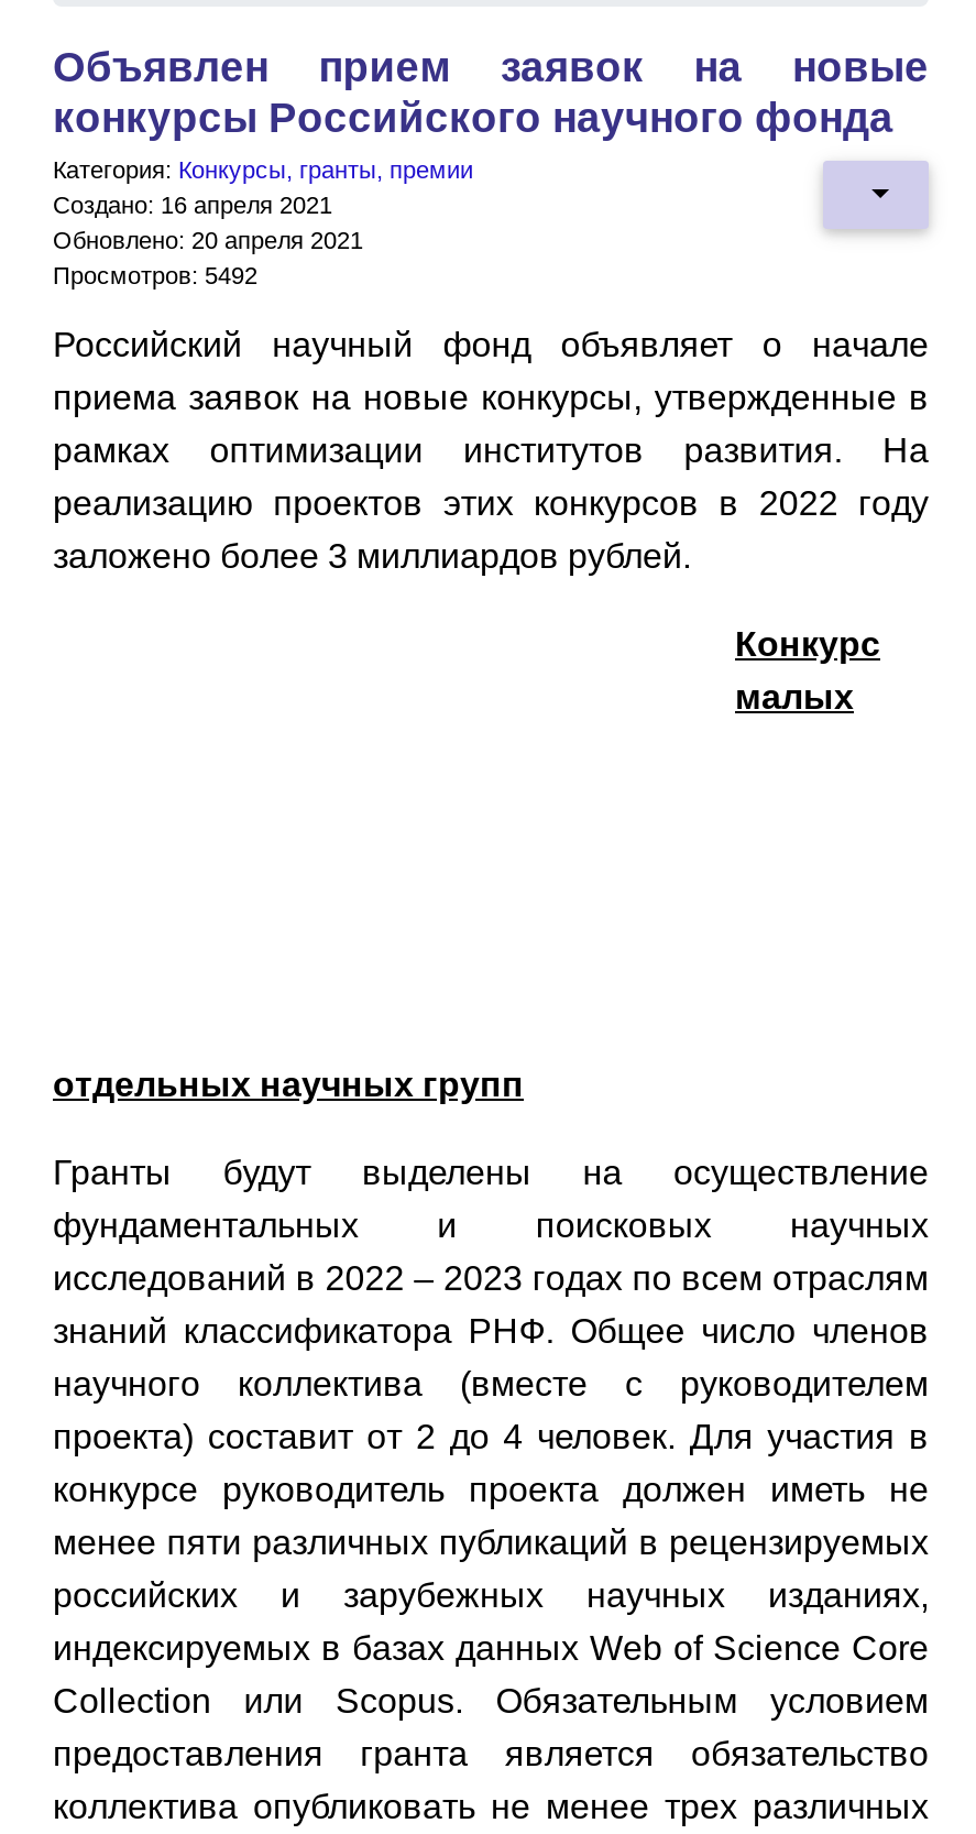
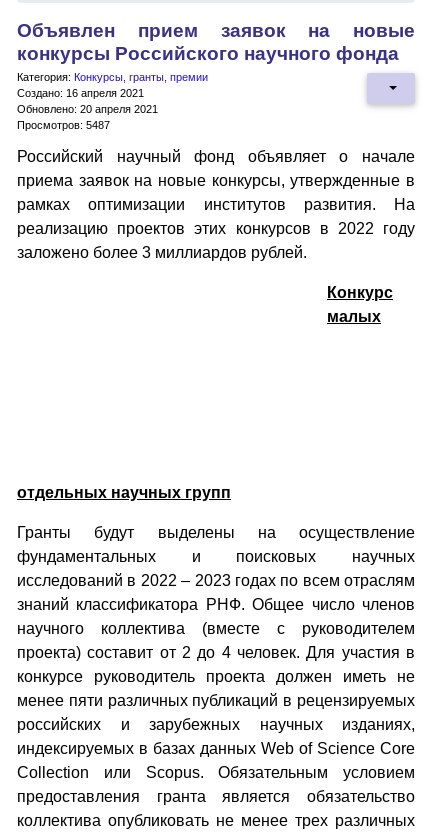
[53,261,257,287] Просмотров: 5492 -> [17,118,110,130] Просмотров: 5487

